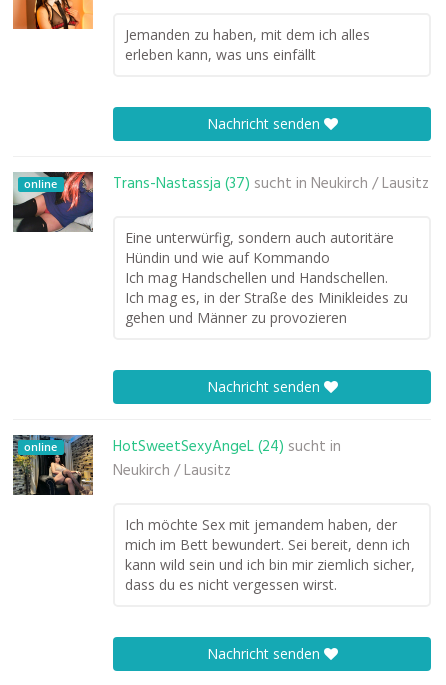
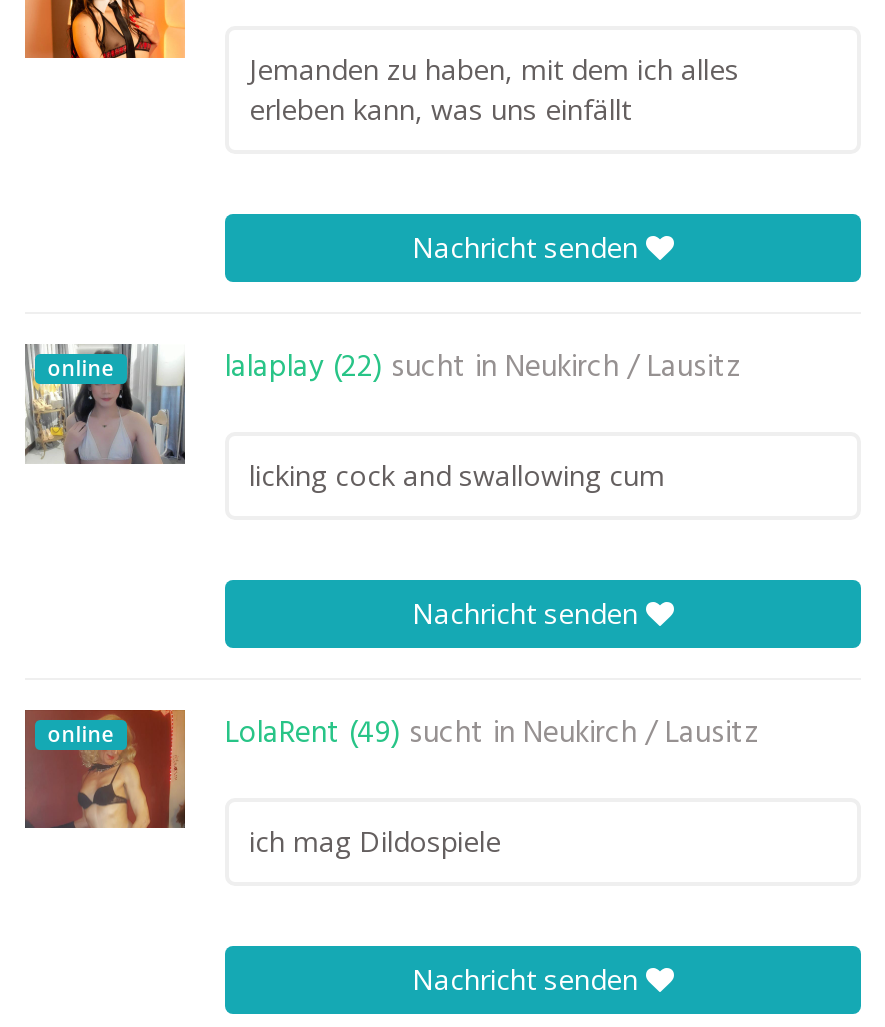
[12,171,429,233] [image] | Trans-Nastassja (37) sucht in Neukirch / Lausitz -> [25,343,741,466] [image] | lalaplay (22) sucht in Neukirch / Lausitz
[125,227,408,326] Eine unterwürfig, sondern auch autoritäre | Hündin und wie auf Kommando | Ich mag Handschellen und Handschellen. | Ich mag es, in der Straße des Minikleides zu | gehen und Männer zu provozieren -> [249,455,665,493] licking cock and swallowing cum
[13,434,341,496] [image] | HotSweetSexyAngeL (24) sucht in | Neukirch / Lausitz -> [25,708,759,830] [image] | LolaRent (49) sucht in Neukirch / Lausitz
[125,514,415,593] Ich möchte Sex mit jemandem haben, der | mich im Bett bewundert. Sei bereit, denn ich | kann wild sein und ich bin mir ziemlich sicher, | dass du es nicht vergessen wirst. -> [249,821,501,859] ich mag Dildospiele

